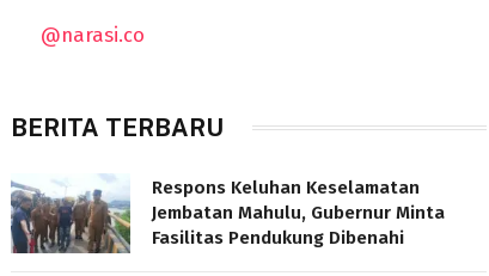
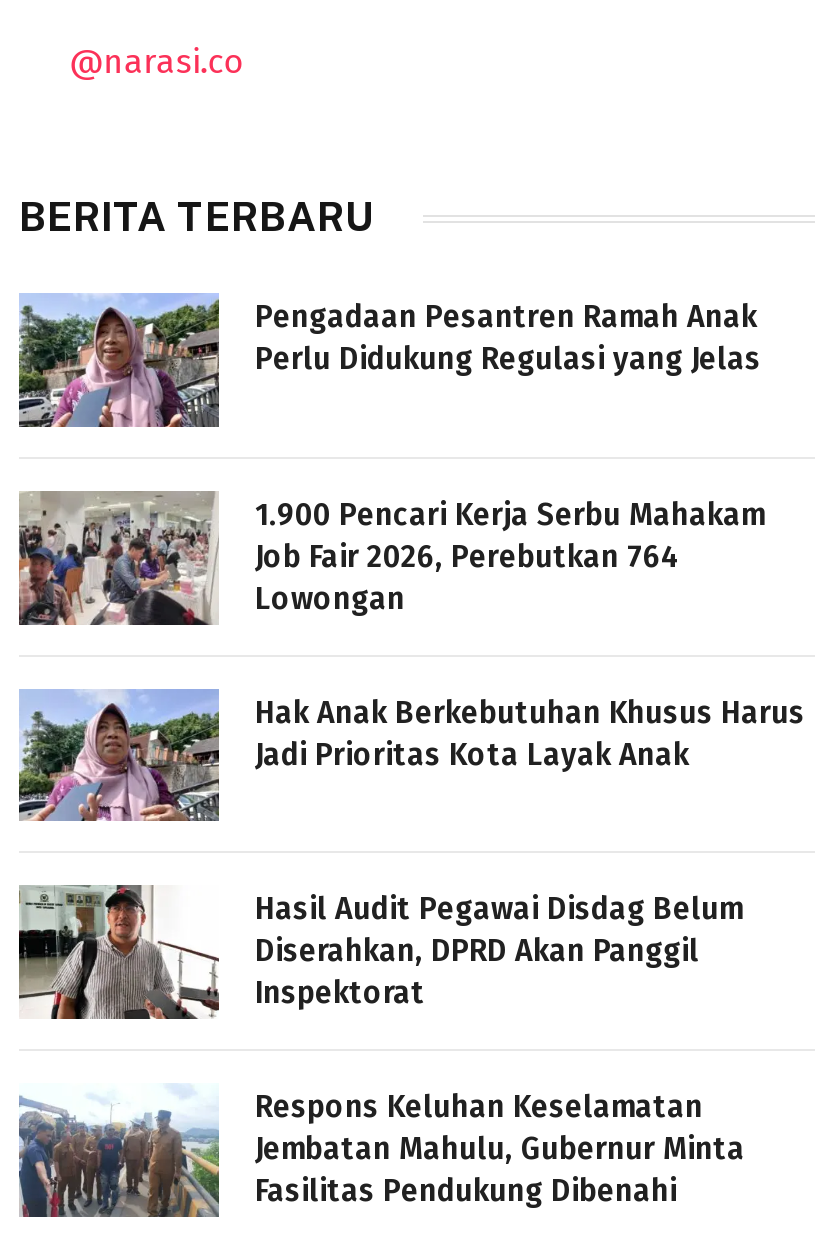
none -> [17,292,761,430] [image] | Pengadaan Pesantren Ramah Anak | Perlu Didukung Regulasi yang Jelas
none -> [17,490,805,773] [image] | 1.900 Pencari Kerja Serbu Mahakam | Job Fair 2026, Perebutkan 764 | Lowongan | Hak Anak Berkebutuhan Khusus Harus | Jadi Prioritas Kota Layak Anak
none -> [17,884,743,1022] [image] | Hasil Audit Pegawai Disdag Belum | Diserahkan, DPRD Akan Panggil | Inspektorat
none -> [17,688,221,824] [image]

